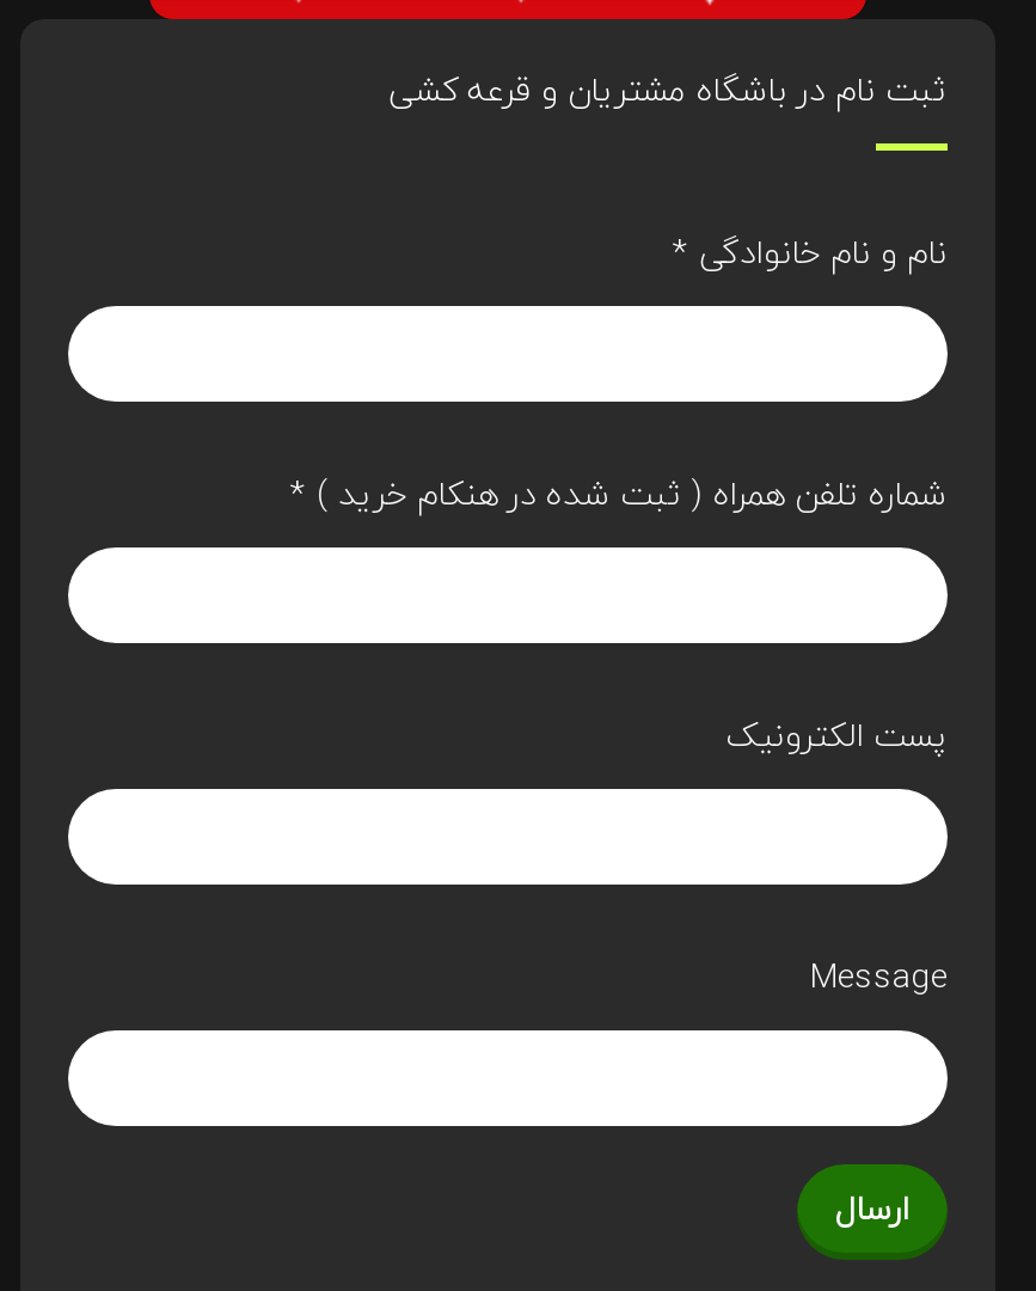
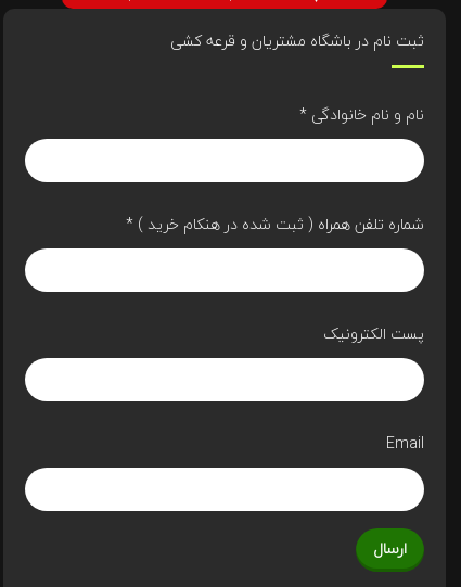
[809,947,948,1007] Message -> [386,430,424,457] Email

